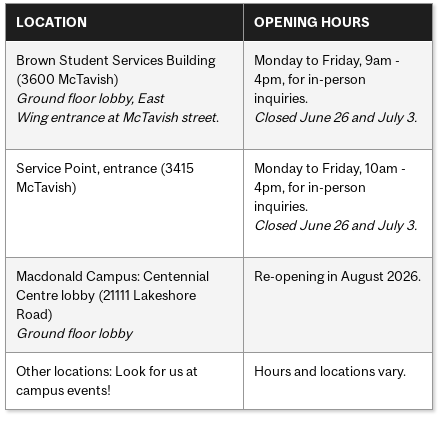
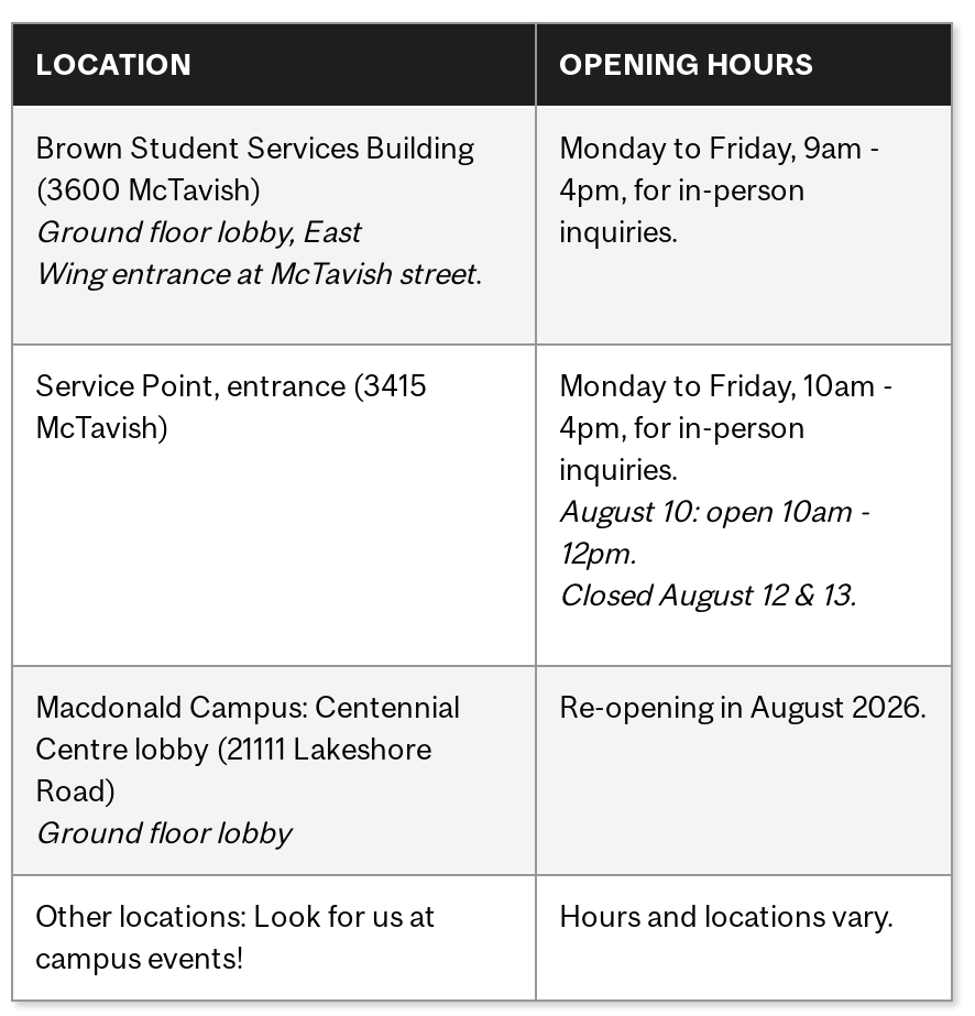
[254,109,417,125] Closed June 26 and July 3. -> none
[254,217,417,233] Closed June 26 and July 3. -> [559,492,869,611] August 10: open 10am - | 12pm. | Closed August 12 & 13.

